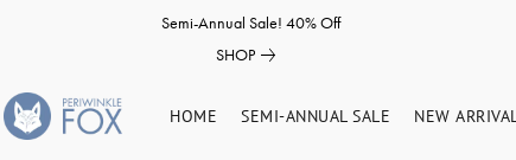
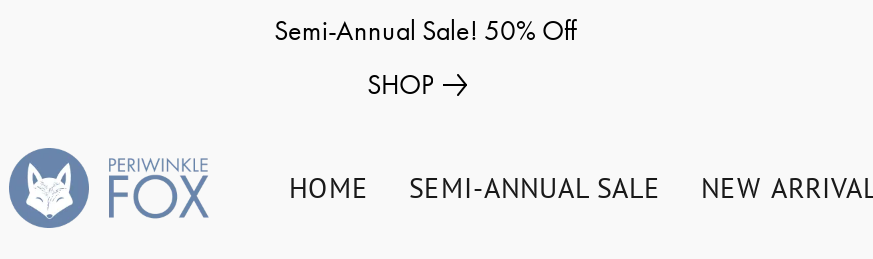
[161,12,340,33] Semi-Annual Sale! 40% Off -> [274,12,576,48] Semi-Annual Sale! 50% Off

